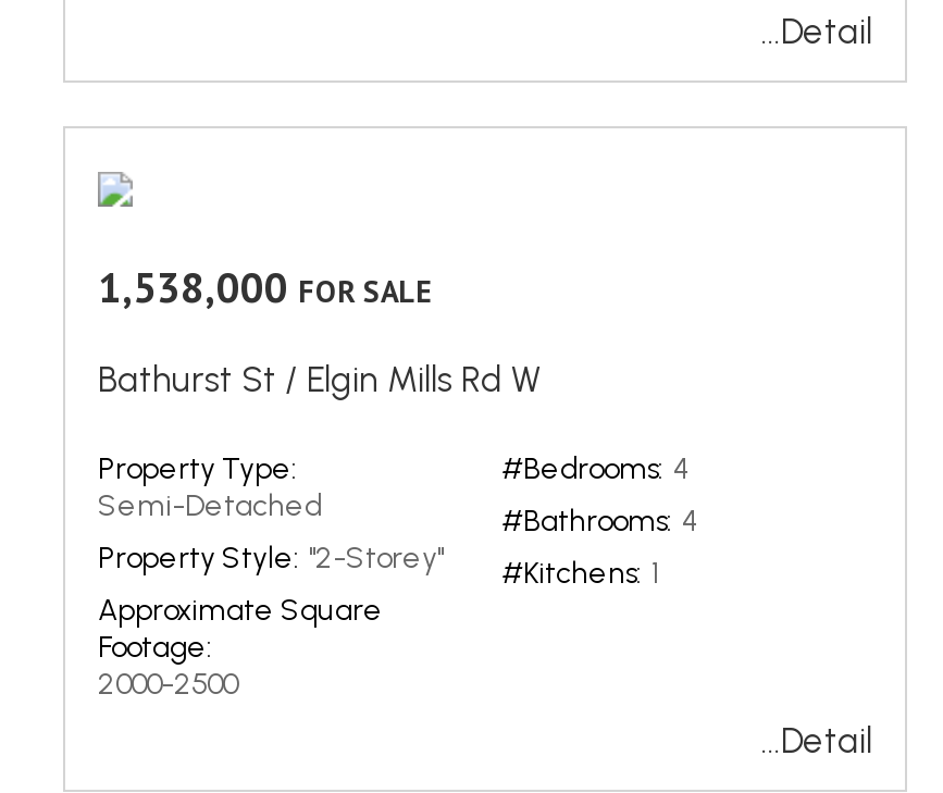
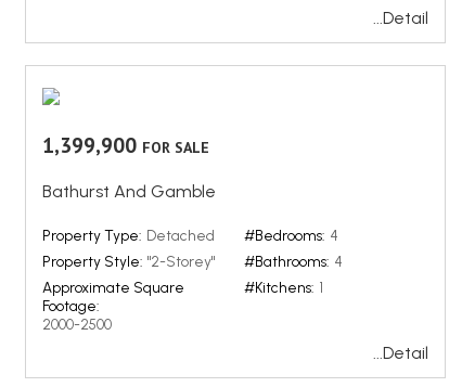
[98,259,433,313] 1,538,000 FOR SALE -> [42,131,209,158] 1,399,900 FOR SALE
[98,359,542,400] Bathurst St / Elgin Mills Rd W -> [42,181,216,202] Bathurst And Gamble
[98,450,322,522] Property Type: | Semi-Detached -> [42,227,215,244] Property Type: Detached

